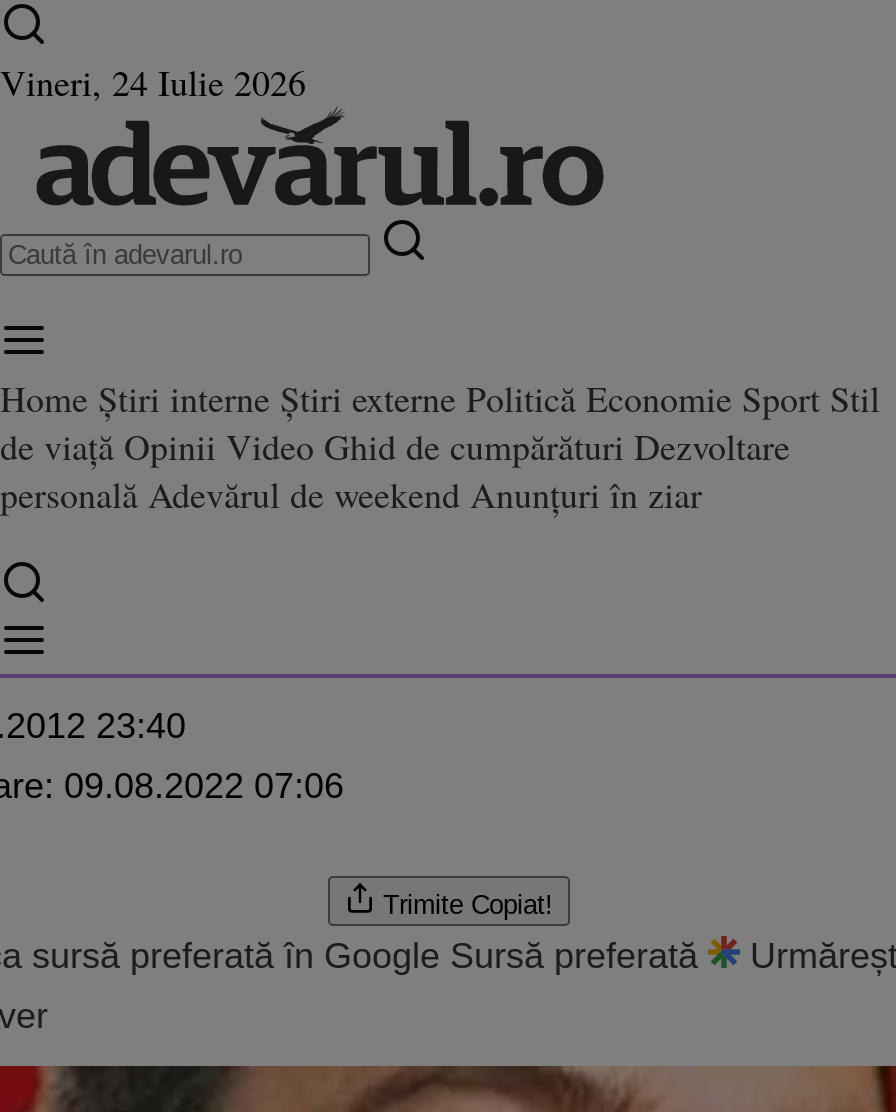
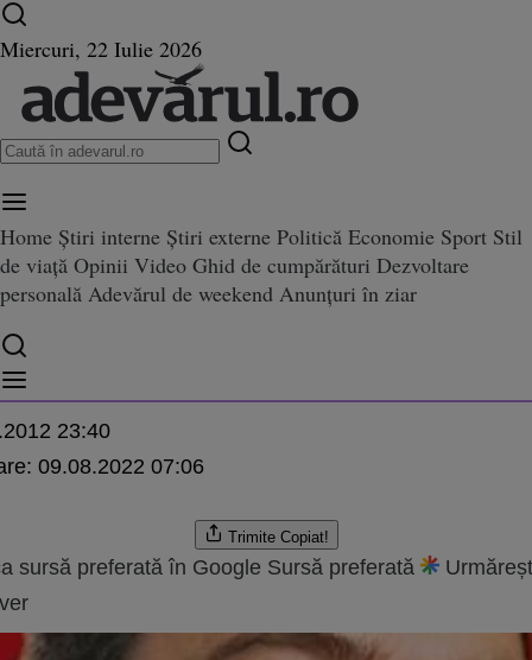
[0,58,306,106] Vineri, 24 Iulie 2026 -> [0,34,202,63] Miercuri, 22 Iulie 2026

